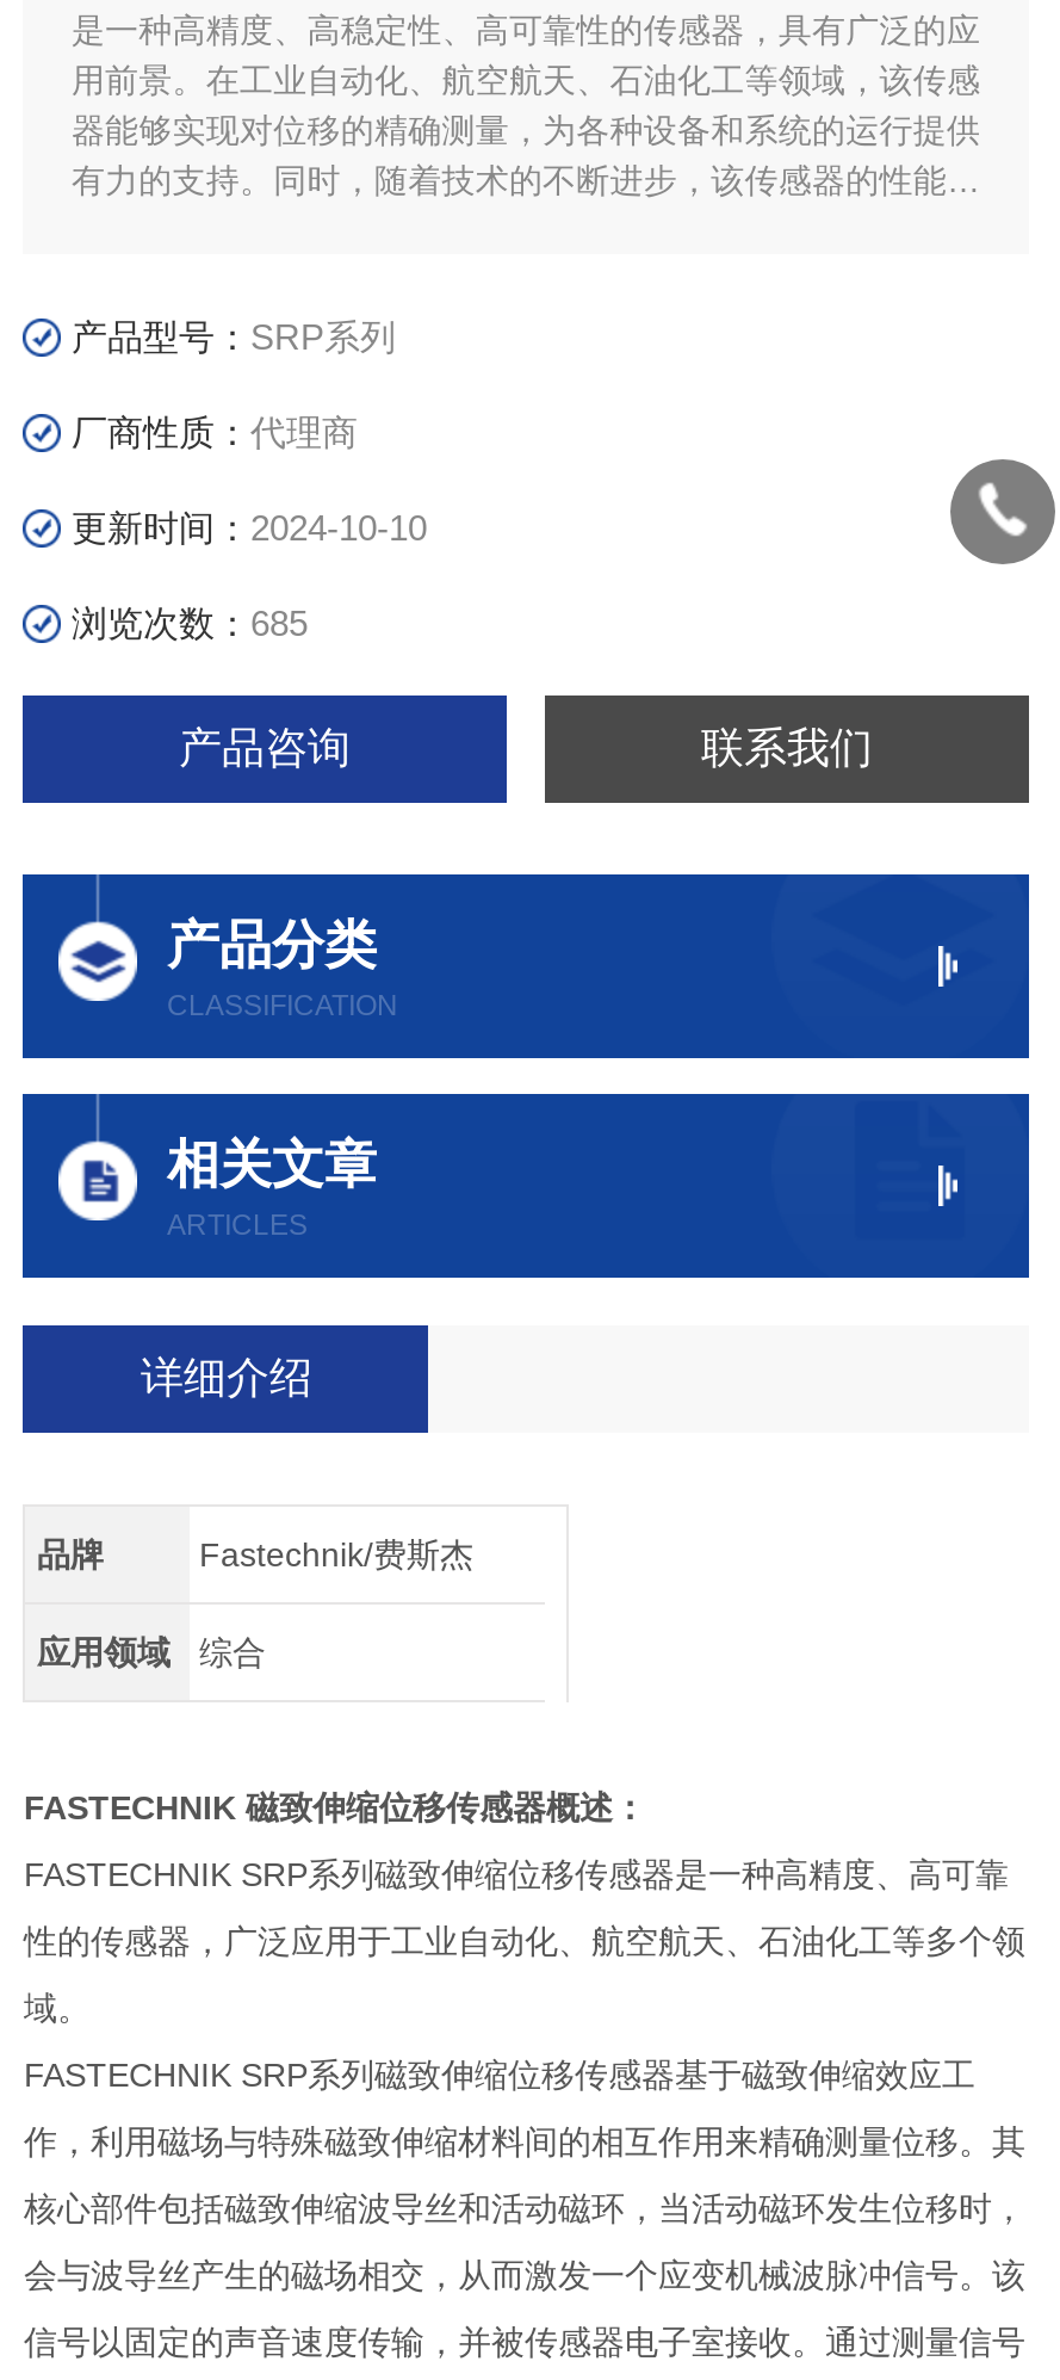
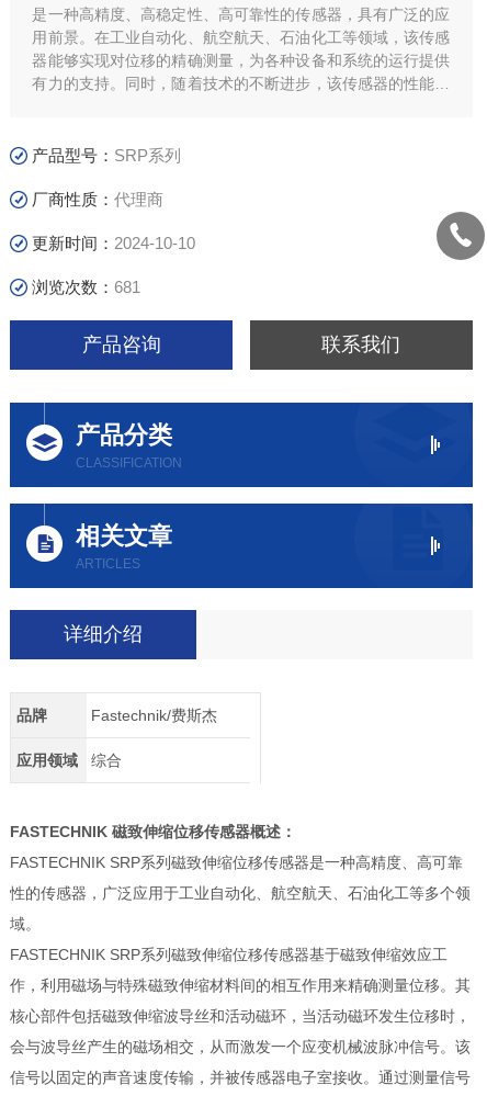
[71,602,307,643] 浏览次数：685 -> [32,278,141,296] 浏览次数：681

